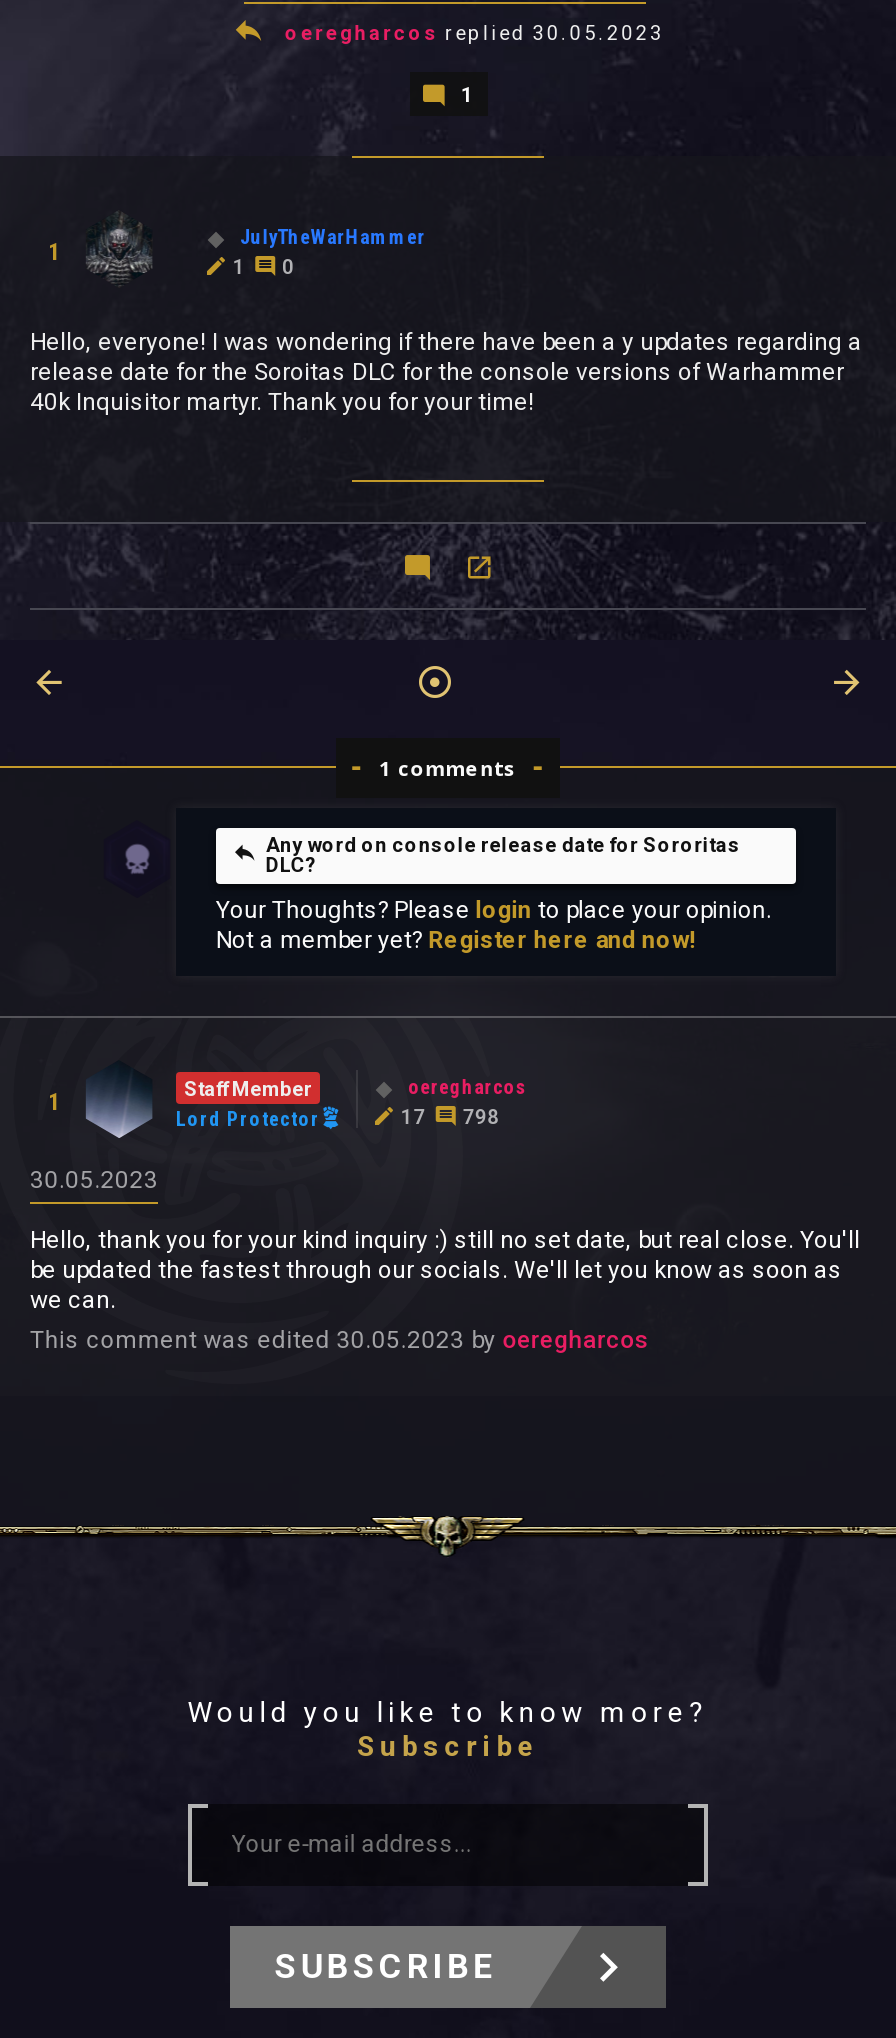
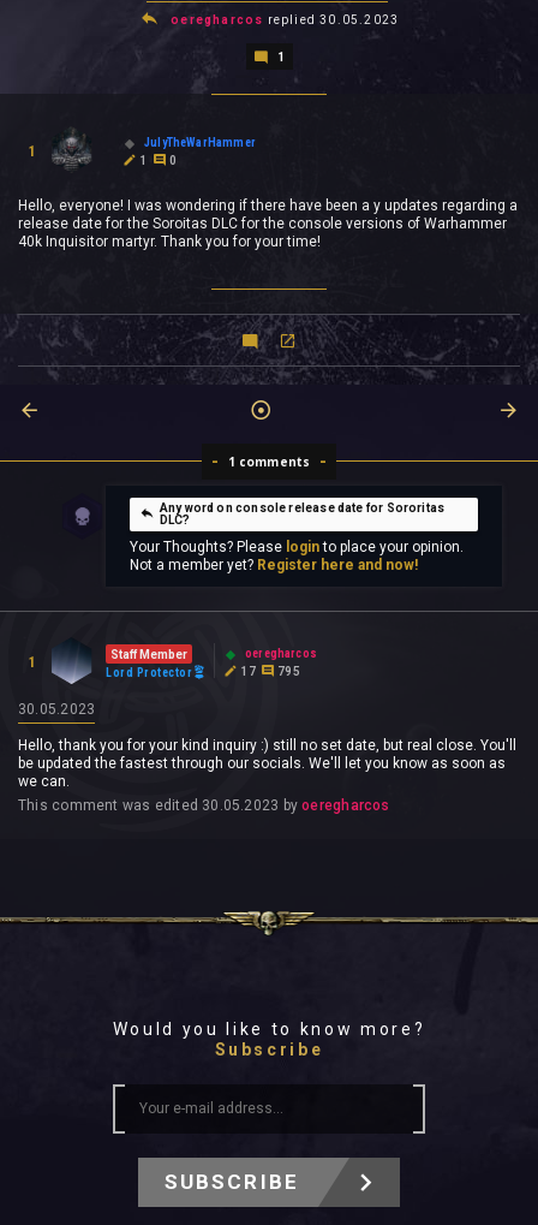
[396,1105,500,1127] 17 798 -> [238,664,300,678] 17 795

